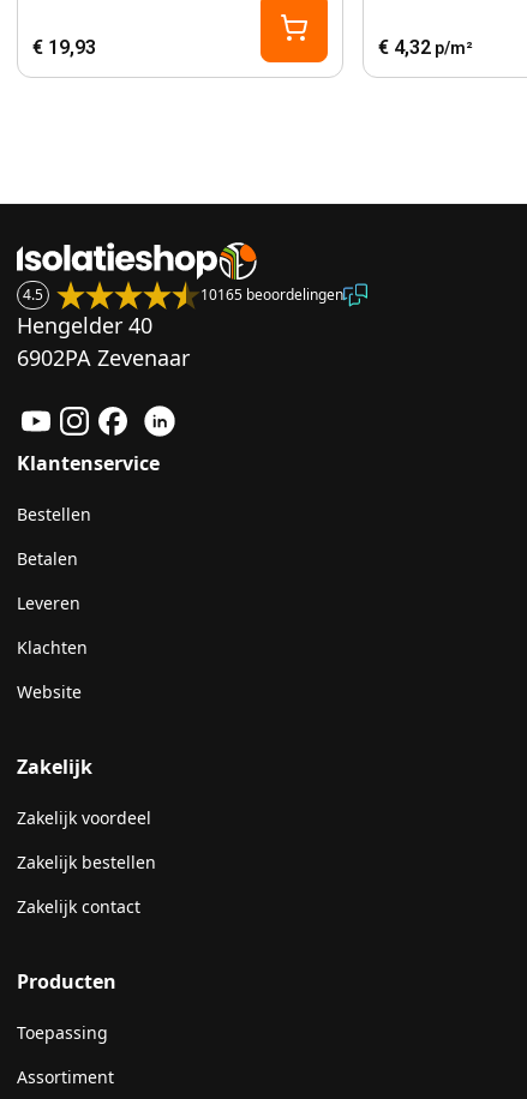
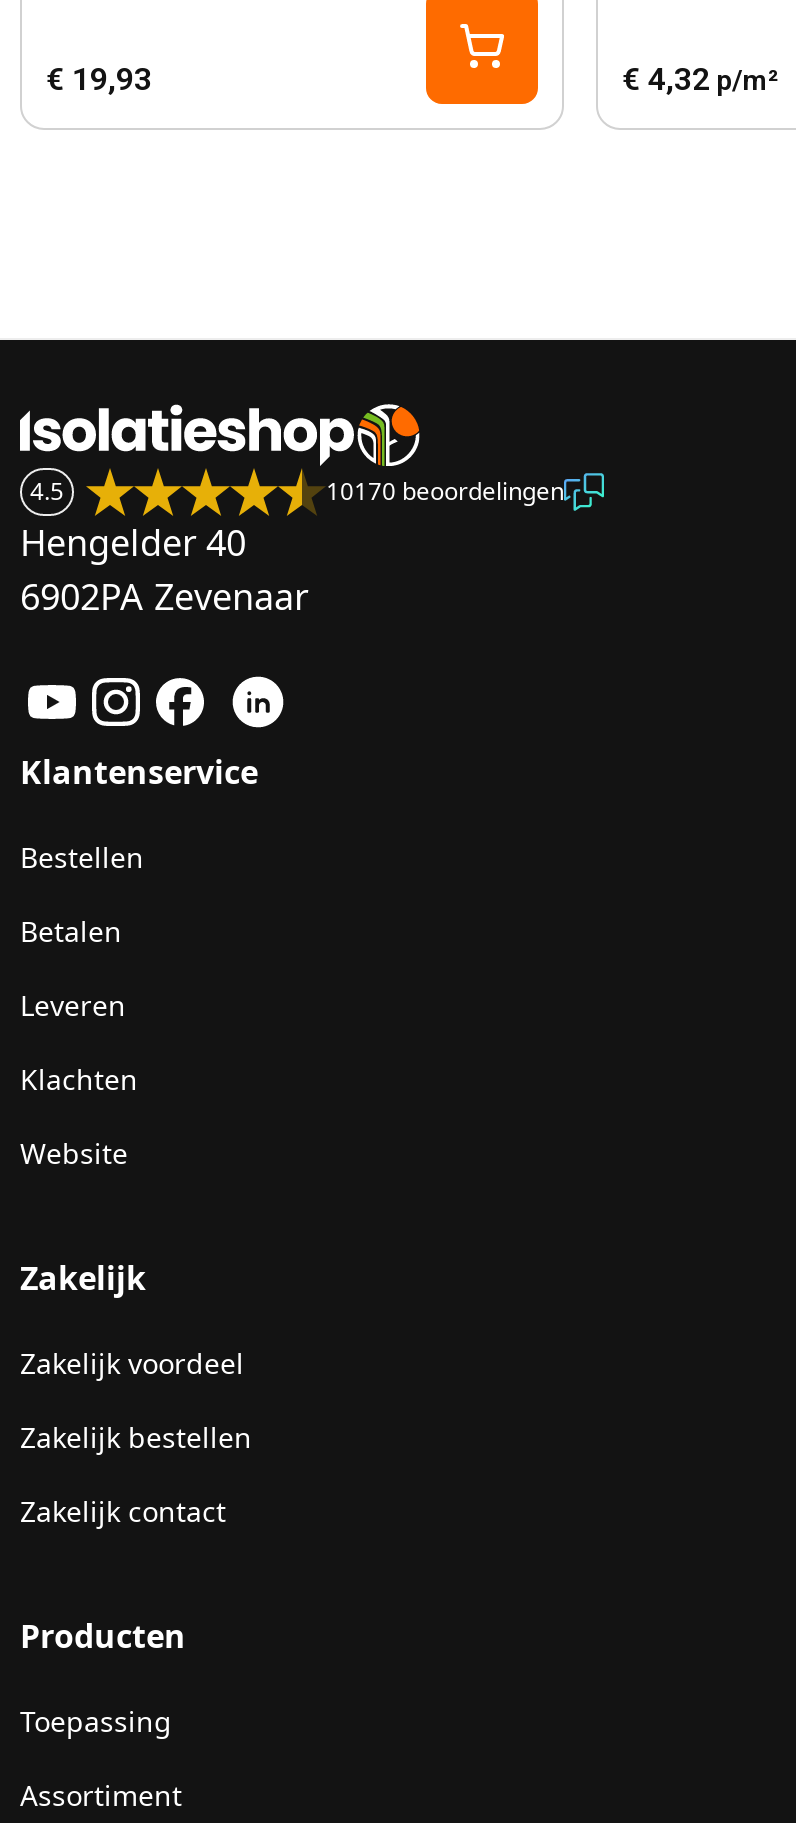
[200,284,343,305] 10165 beoordelingen -> [326,474,564,508] 10170 beoordelingen

